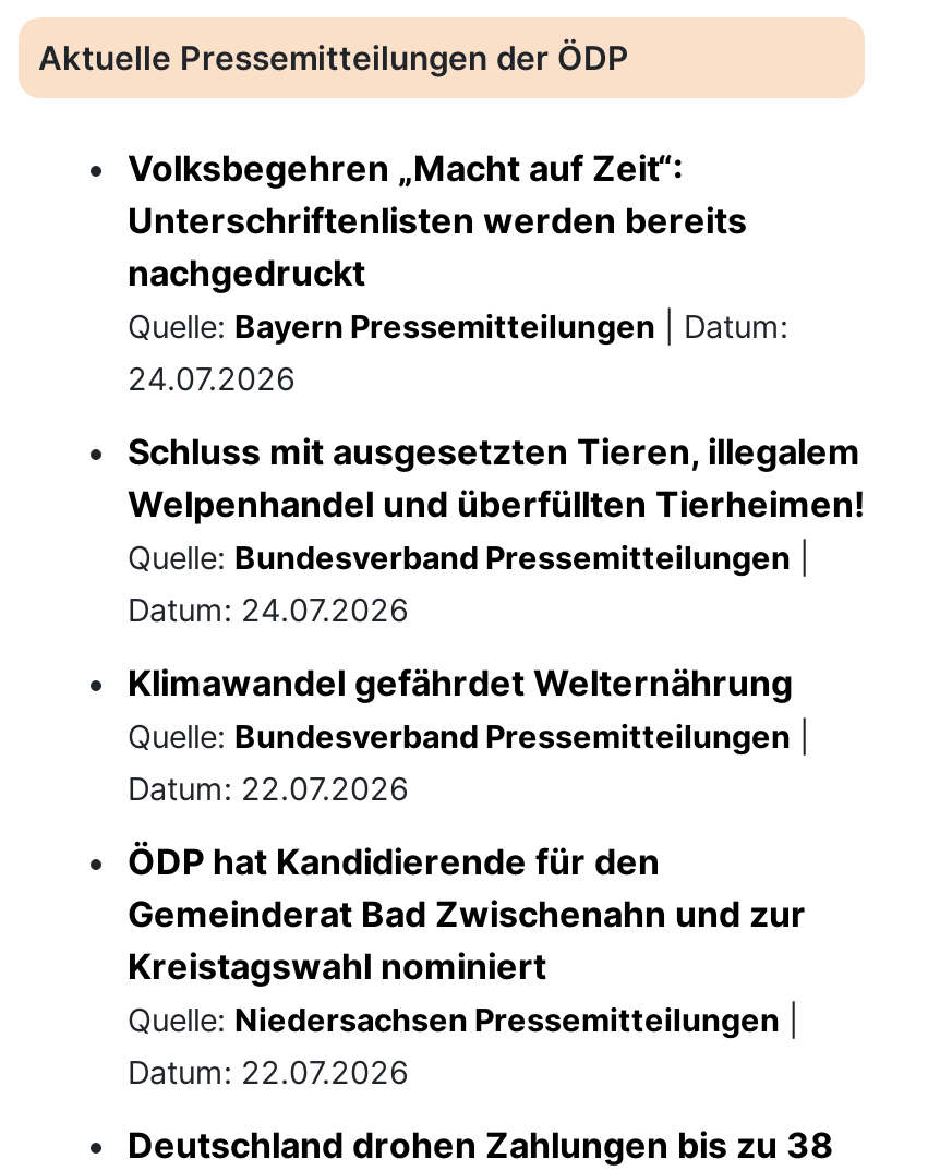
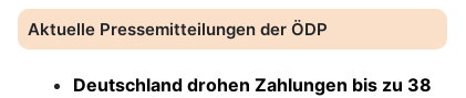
[128,147,865,1091] Volksbegehren „Macht auf Zeit“: | Unterschriftenlisten werden bereits | nachgedruckt | Quelle: Bayern Pressemitteilungen | Datum: | 24.07.2026 | Schluss mit ausgesetzten Tieren, illegalem | Welpenhandel und überfüllten Tierheimen! | Quelle: Bundesverband Pressemitteilungen | Datum: 24.07.2026 | Klimawandel gefährdet Welternährung | Quelle: Bundesverband Pressemitteilungen | Datum: 22.07.2026 | ÖDP hat Kandidierende für den | Gemeinderat Bad Zwischenahn und zur | Kreistagswahl nominiert | Quelle: Niedersachsen Pressemitteilungen | Datum: 22.07.2026 -> none

